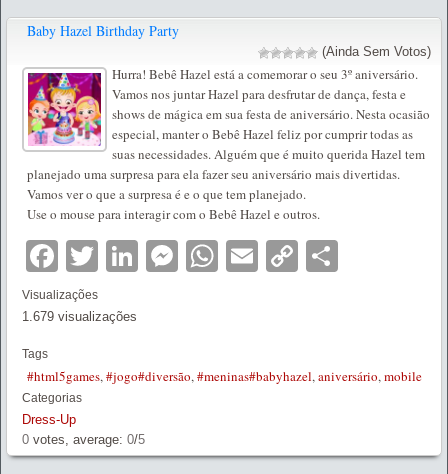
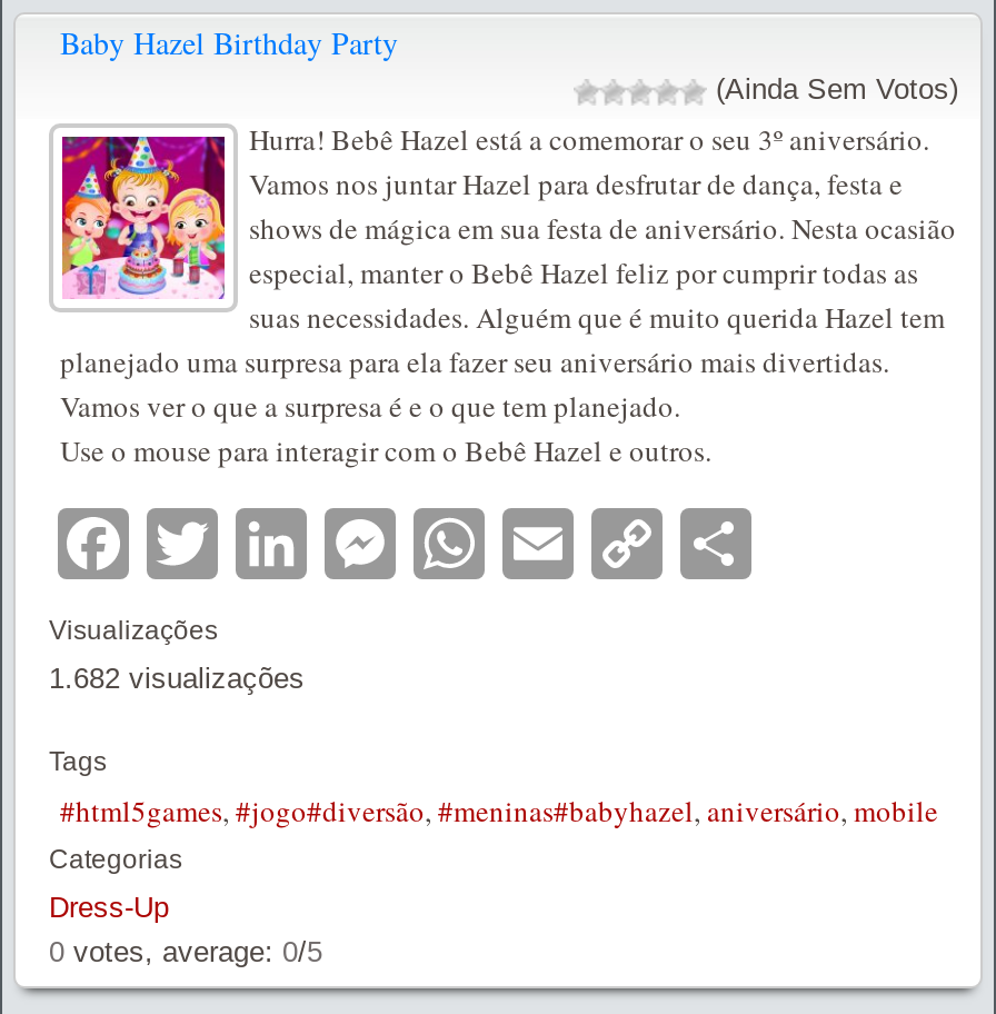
[22,309,137,324] 1.679 visualizações -> [49,662,305,696] 1.682 visualizações

